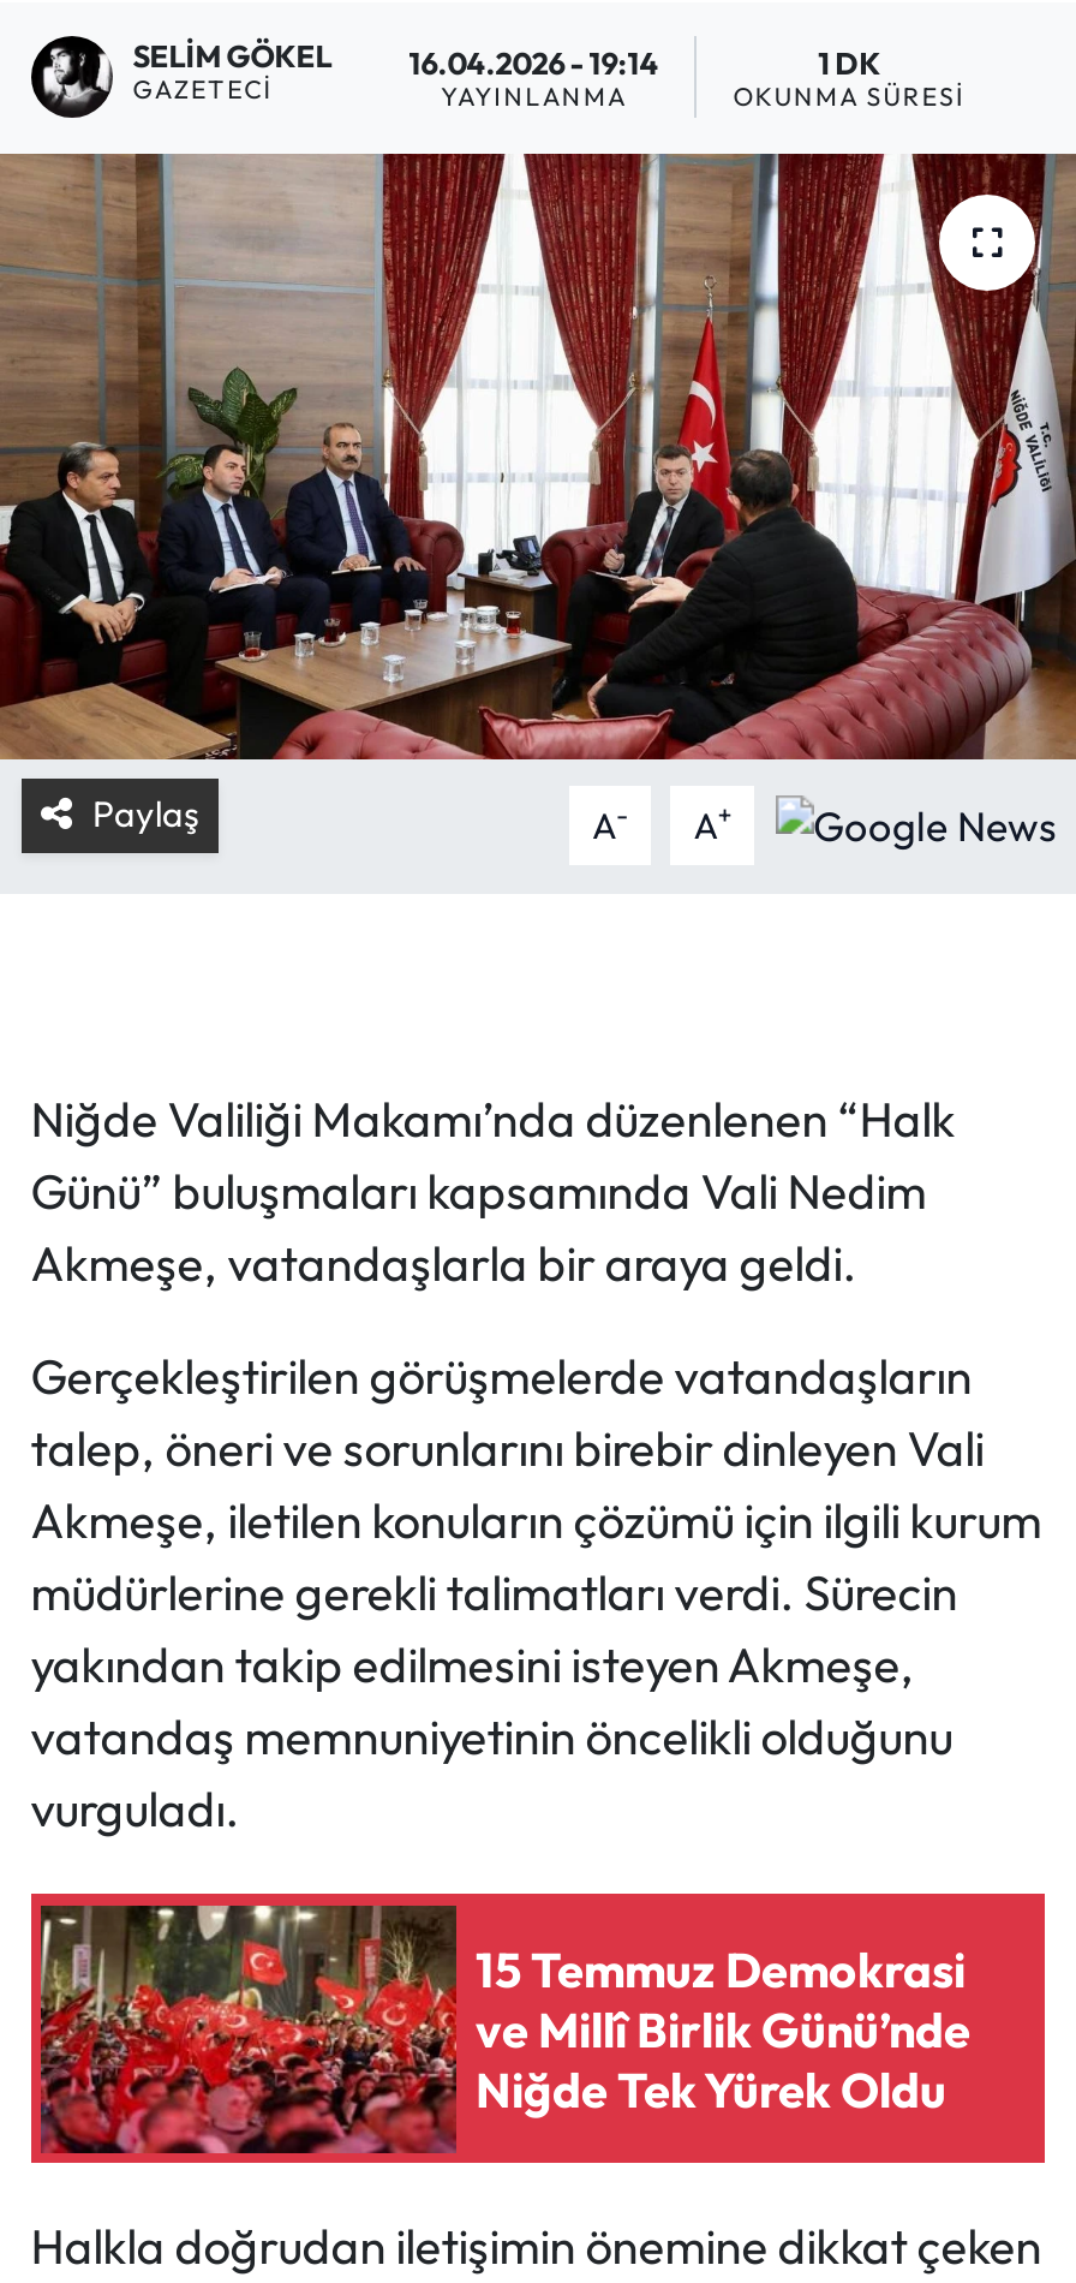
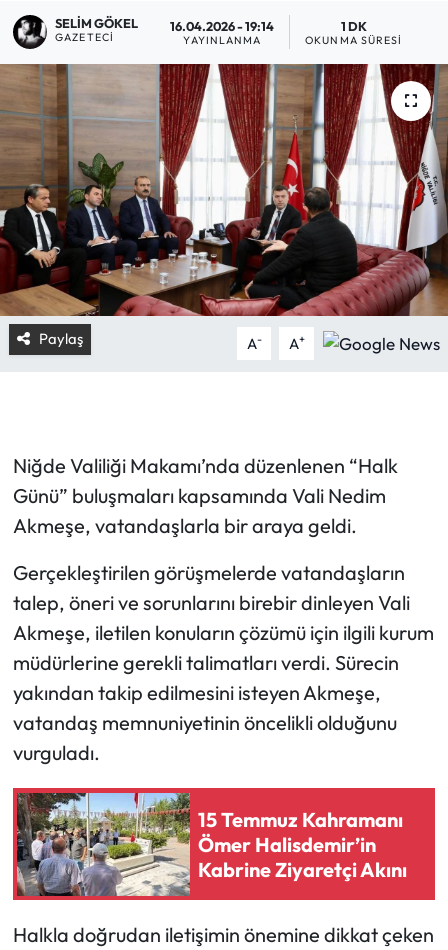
[38,1903,970,2156] [image] | 15 Temmuz Demokrasi | ve Millî Birlik Günü’nde | Niğde Tek Yürek Oldu -> [16,792,407,897] [image] | 15 Temmuz Kahramanı | Ömer Halisdemir’in | Kabrine Ziyaretçi Akını

